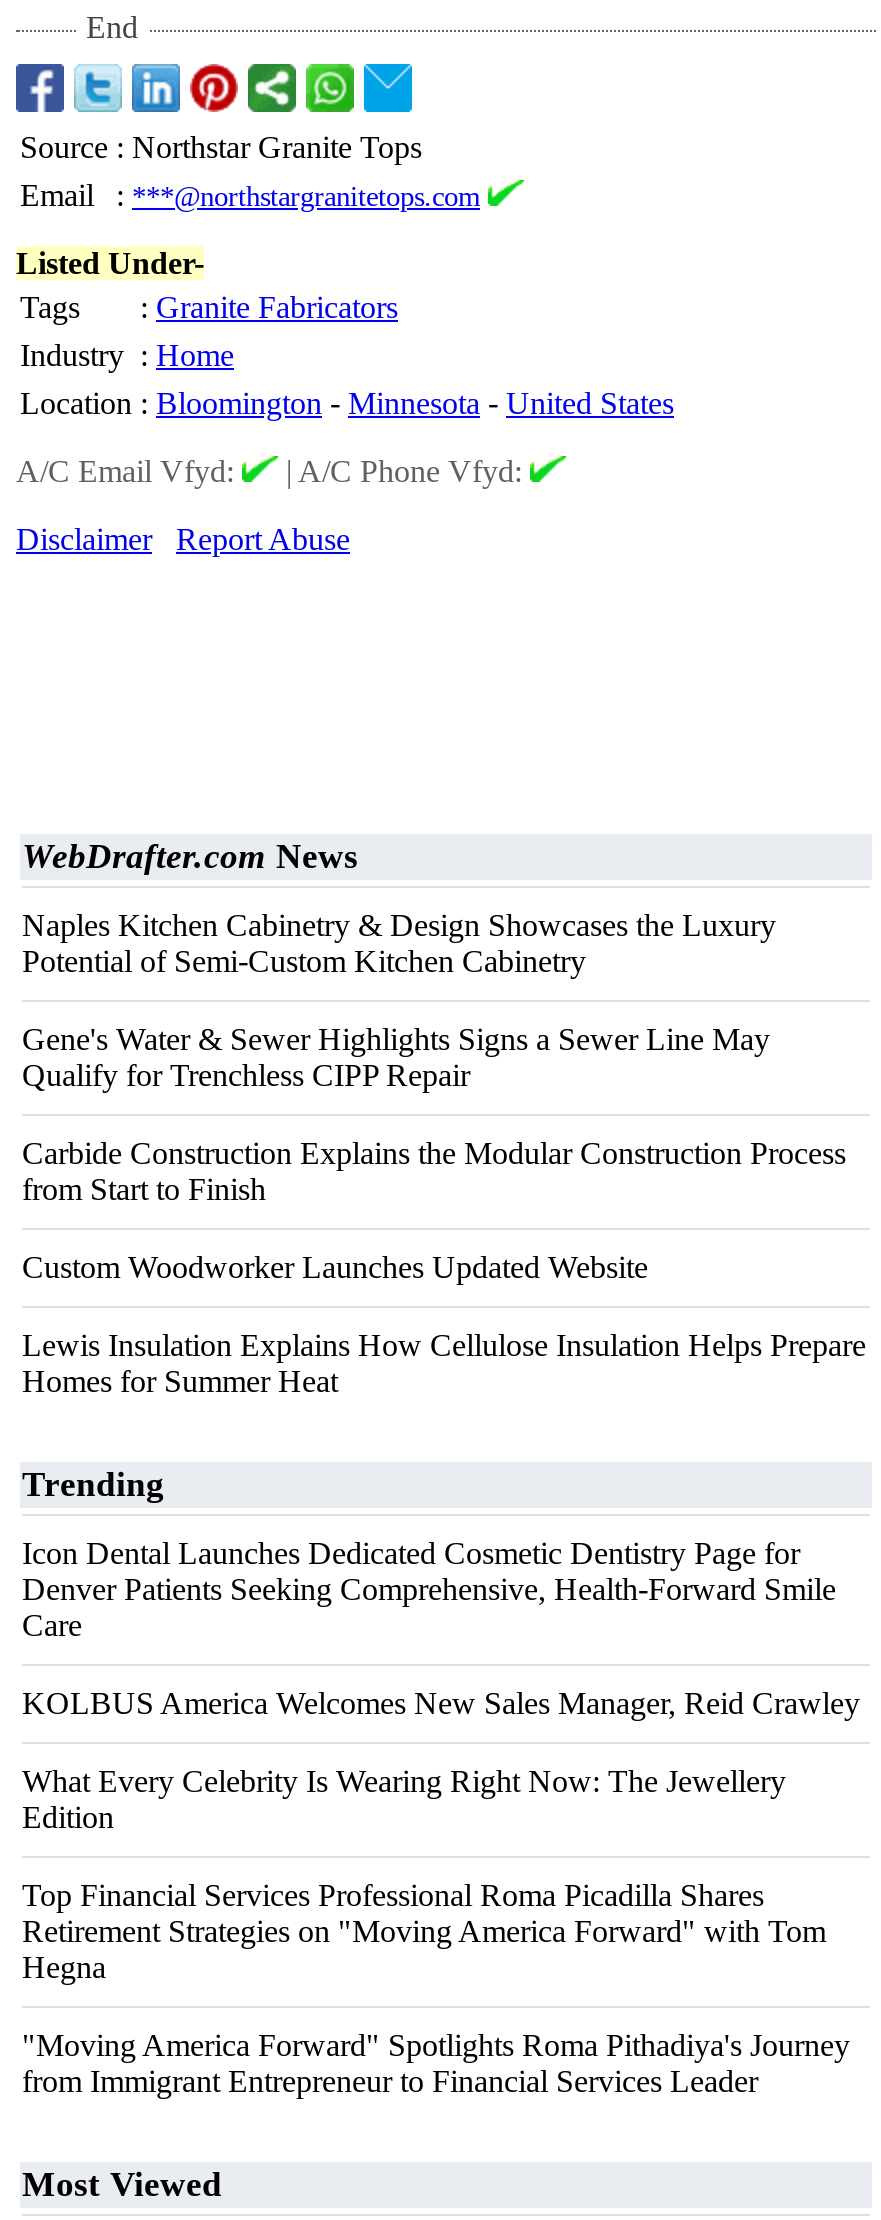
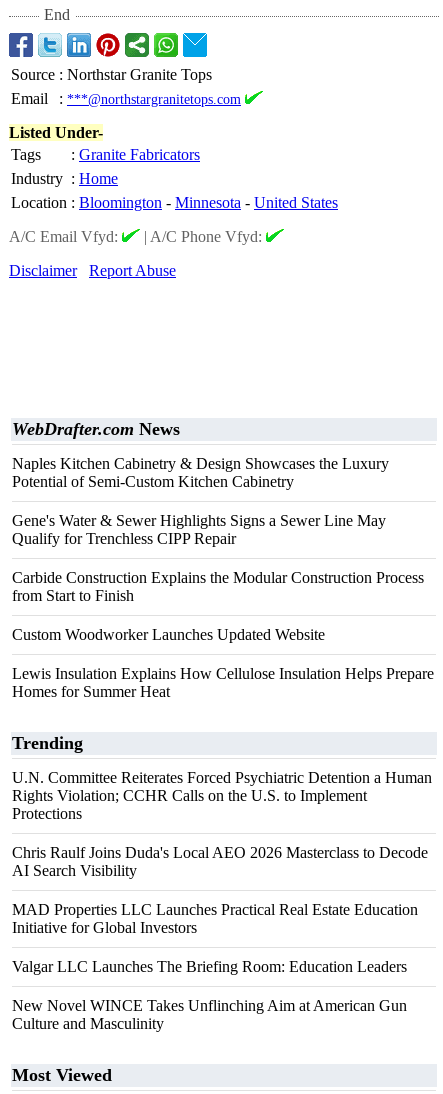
[22,1536,836,1642] Icon Dental Launches Dedicated Cosmetic Dentistry Page for | Denver Patients Seeking Comprehensive, Health-Forward Smile | Care -> [12,769,432,822] U.N. Committee Reiterates Forced Psychiatric Detention a Human | Rights Violation; CCHR Calls on the U.S. to Implement | Protections
[22,1686,860,1720] KOLBUS America Welcomes New Sales Manager, Reid Crawley -> [12,844,428,879] Chris Raulf Joins Duda's Local AEO 2026 Masterclass to Decode | AI Search Visibility
[22,1764,786,1834] What Every Celebrity Is Wearing Right Now: The Jewellery | Edition -> [12,901,418,936] MAD Properties LLC Launches Practical Real Estate Education | Initiative for Global Investors
[22,1878,826,1984] Top Financial Services Professional Roma Picadilla Shares | Retirement Strategies on "Moving America Forward" with Tom | Hegna -> [12,958,407,975] Valgar LLC Launches The Briefing Room: Education Leaders
[22,2028,850,2098] "Moving America Forward" Spotlights Roma Pithadiya's Journey | from Immigrant Entrepreneur to Financial Services Leader -> [12,997,407,1032] New Novel WINCE Takes Unflinching Aim at American Gun | Culture and Masculinity

